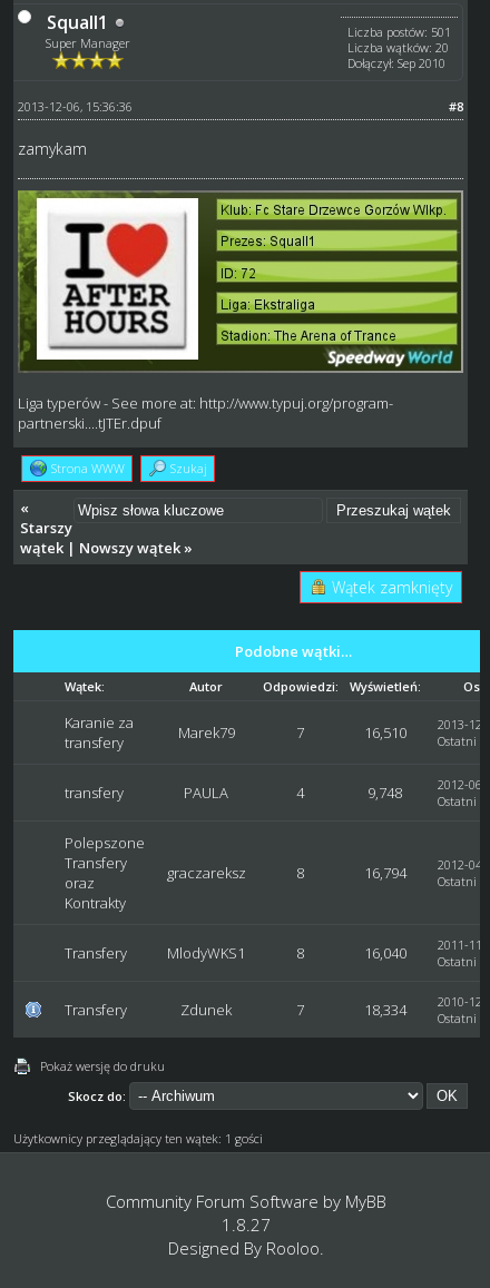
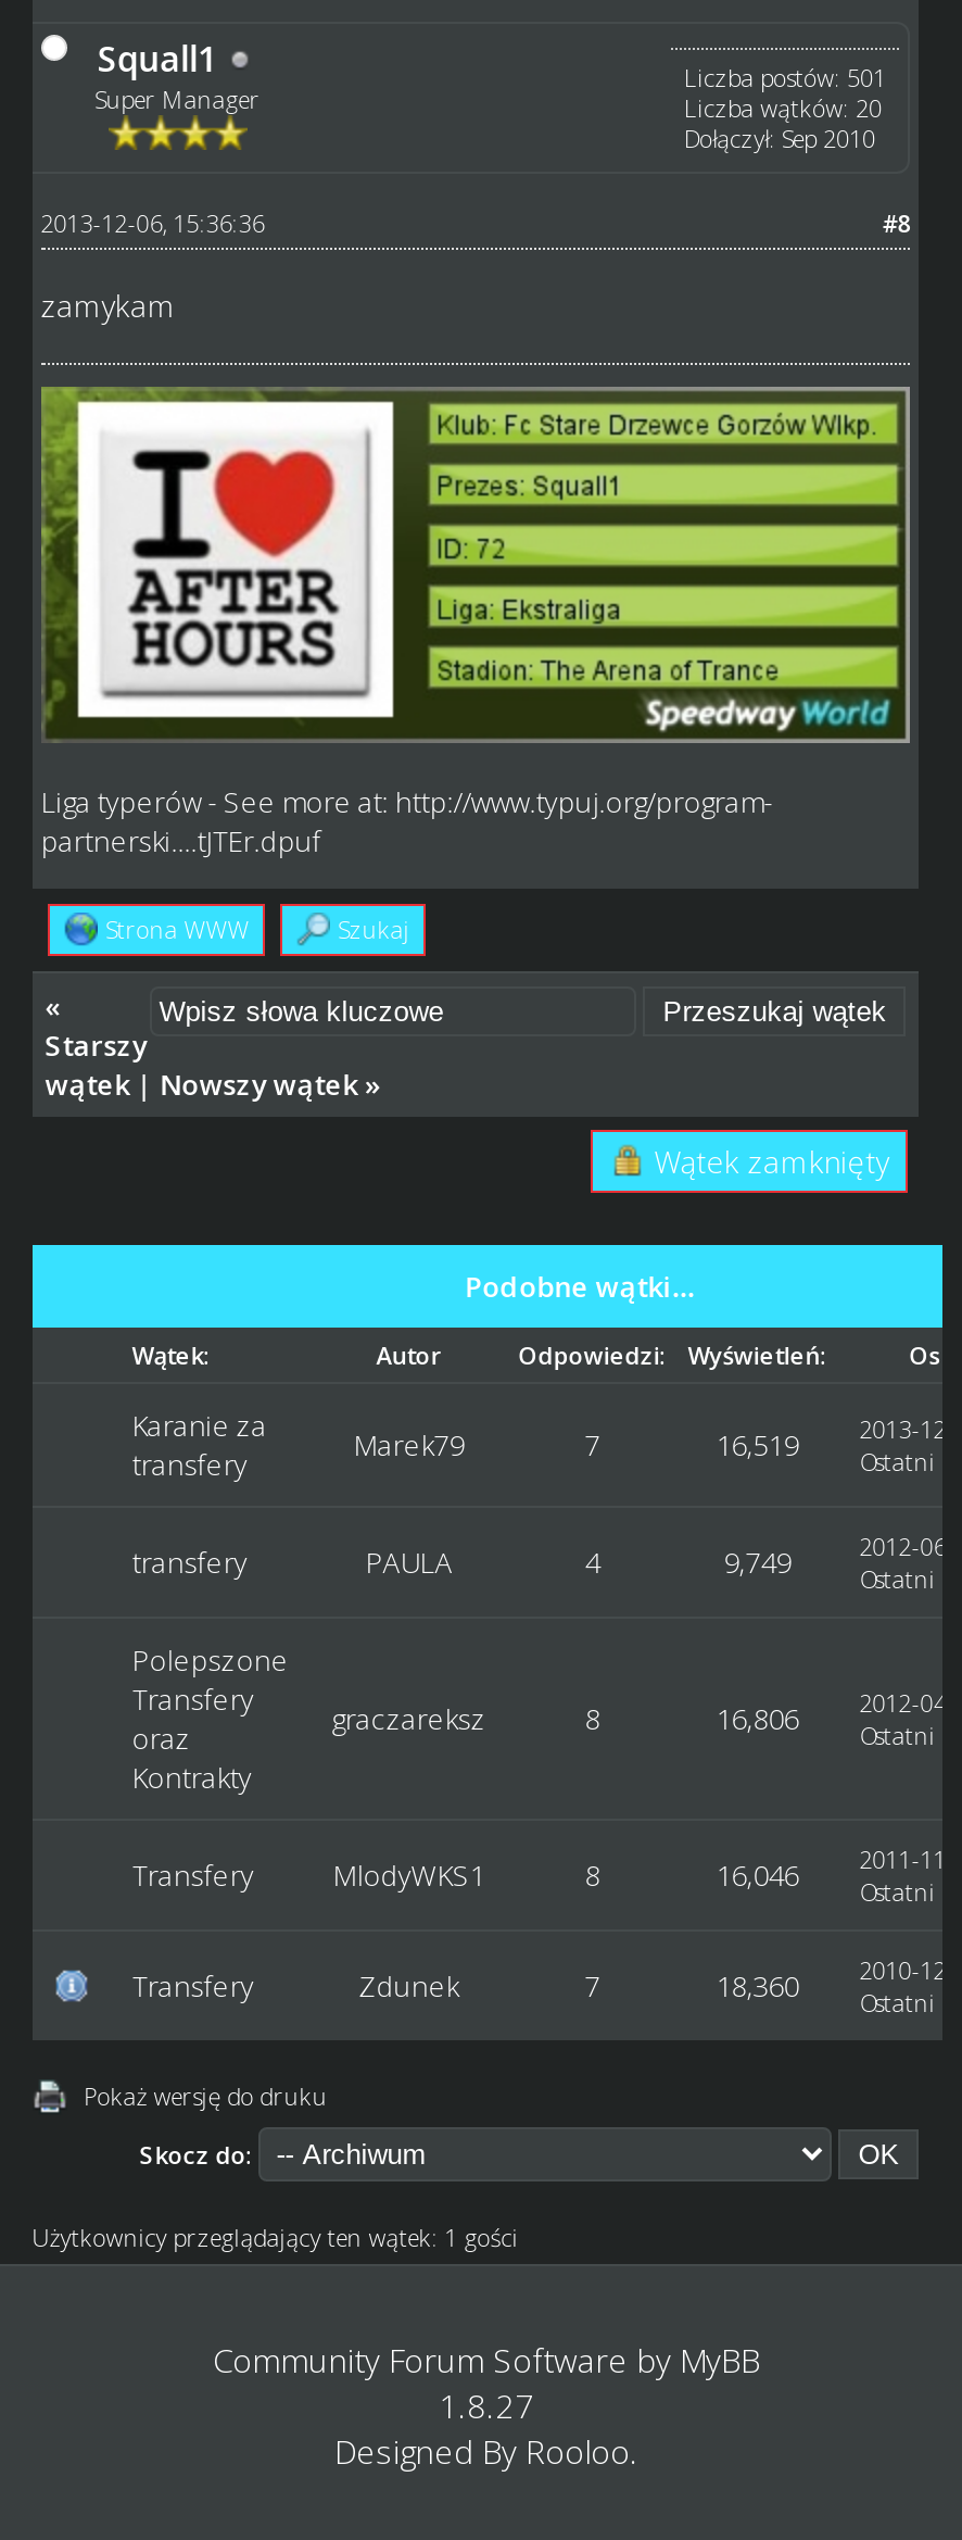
[364,723,406,743] 16,510 -> [716,1426,798,1465] 16,519
[368,783,402,803] 9,748 -> [724,1543,791,1582] 9,749
[364,863,406,883] 16,794 -> [716,1700,798,1739] 16,806
[364,943,406,963] 16,040 -> [716,1856,798,1895] 16,046
[364,1000,406,1020] 18,334 -> [716,1967,798,2006] 18,360

